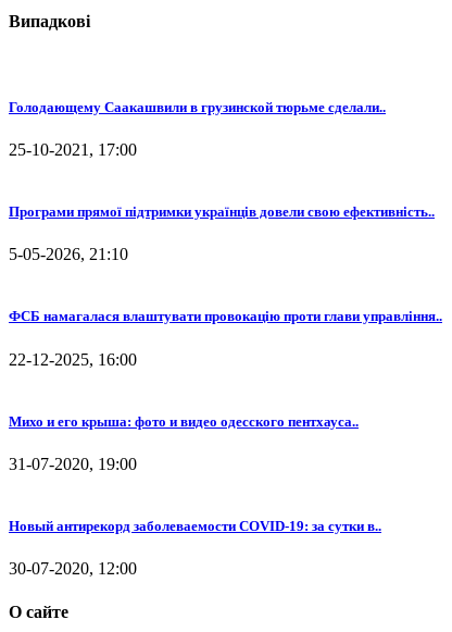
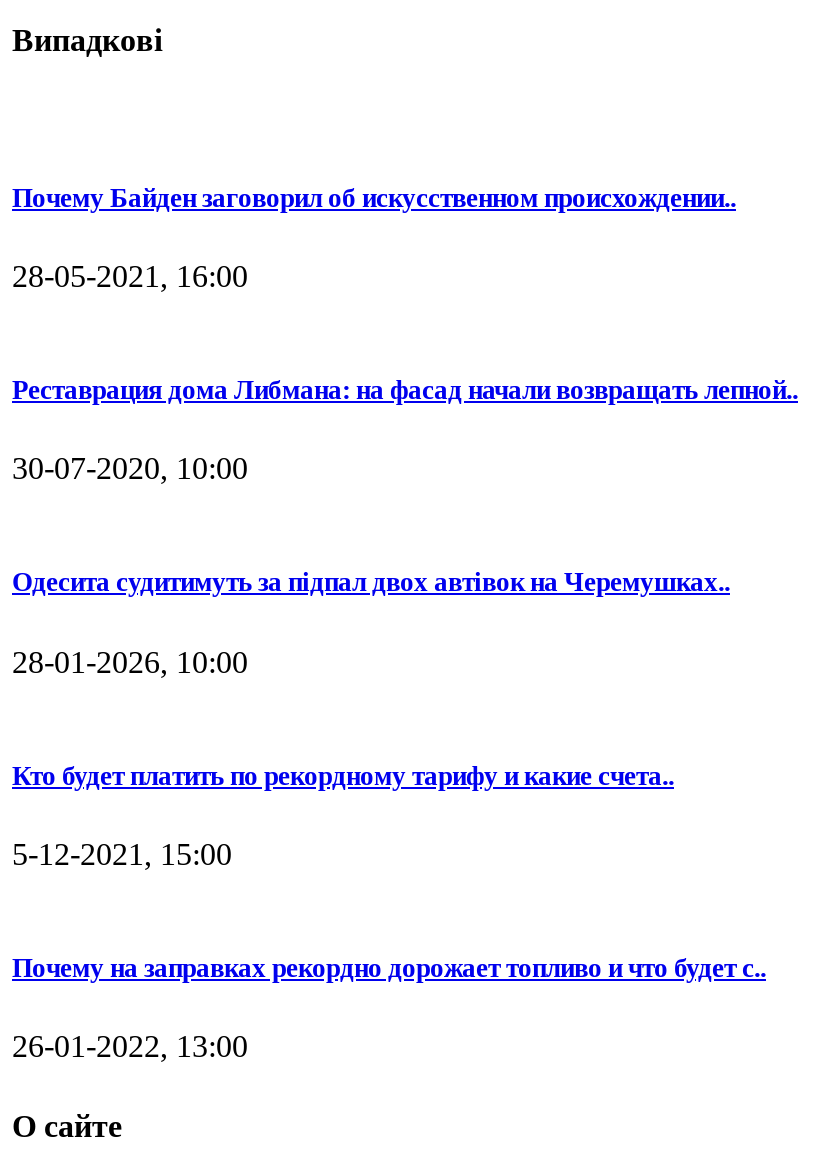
[9,99,386,115] Голодающему Саакашвили в грузинской тюрьме сделали.. -> [12,183,736,213] Почему Байден заговорил об искусственном происхождении..
[9,140,137,159] 25-10-2021, 17:00 -> [12,259,248,293] 28-05-2021, 16:00
[9,204,435,220] Програми прямої підтримки українців довели свою ефективність.. -> [12,375,798,405] Реставрация дома Либмана: на фасад начали возвращать лепной..
[9,245,128,264] 5-05-2026, 21:10 -> [12,452,248,486] 30-07-2020, 10:00
[9,308,442,325] ФСБ намагалася влаштувати провокацію проти глави управління.. -> [12,568,730,598] Одесита судитимуть за підпал двох автівок на Черемушках..
[9,350,137,368] 22-12-2025, 16:00 -> [12,644,248,678] 28-01-2026, 10:00
[9,413,359,429] Михо и его крыша: фото и видео одесского пентхауса.. -> [12,761,674,791] Кто будет платить по рекордному тарифу и какие счета..
[9,455,137,473] 31-07-2020, 19:00 -> [12,837,232,871] 5-12-2021, 15:00
[9,518,381,534] Новый антирекорд заболеваемости COVID-19: за сутки в.. -> [12,953,766,983] Почему на заправках рекордно дорожает топливо и что будет с..
[9,559,137,578] 30-07-2020, 12:00 -> [12,1030,248,1064] 26-01-2022, 13:00

